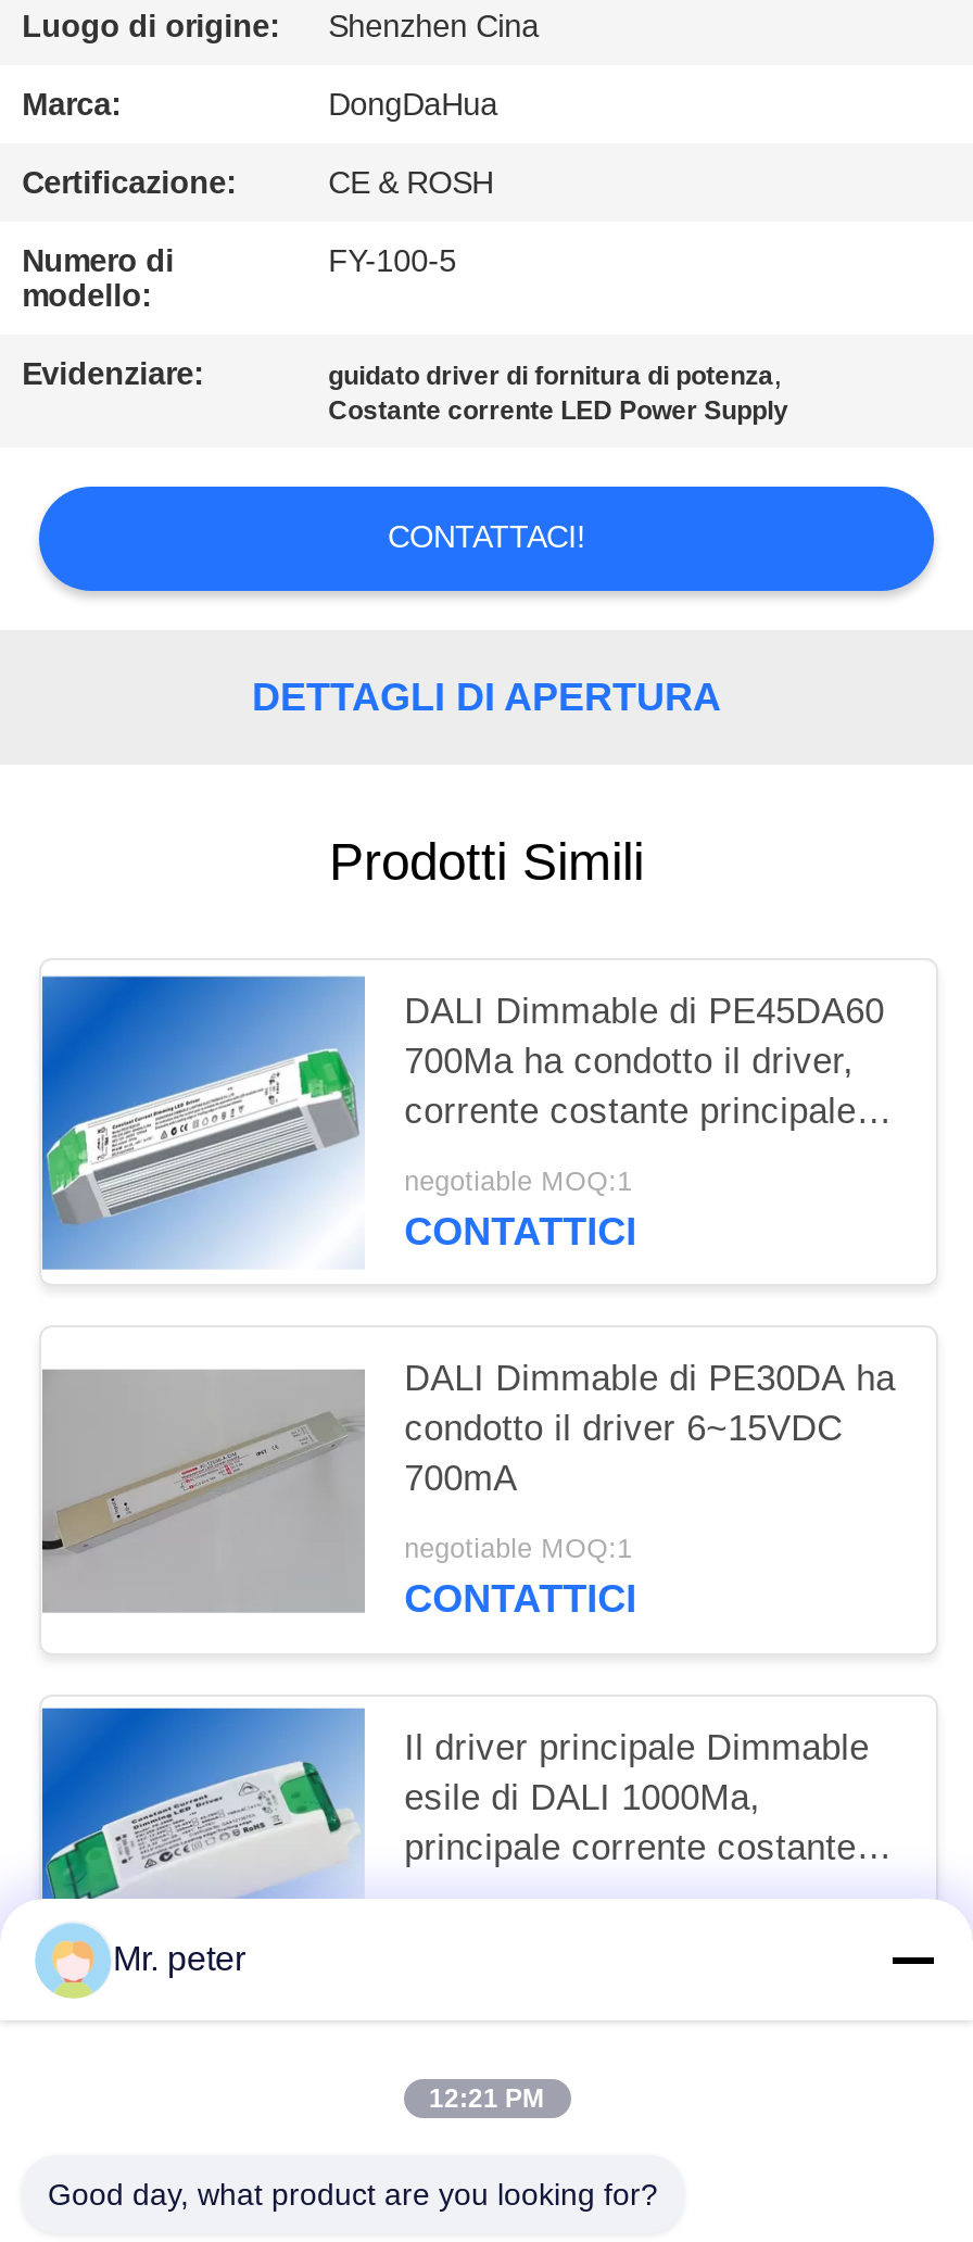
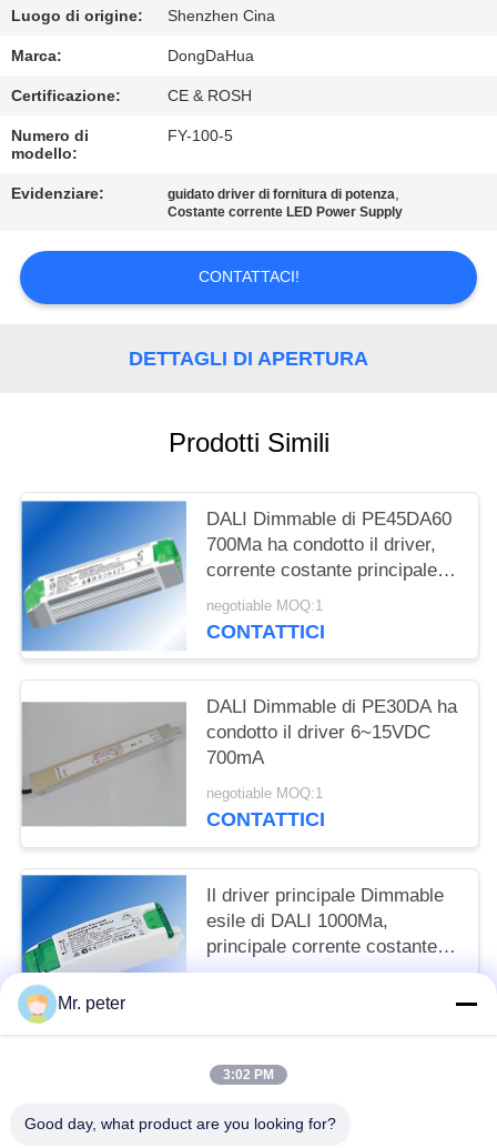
[429,2083,544,2114] 12:21 PM -> [223,1067,274,1082] 3:02 PM

